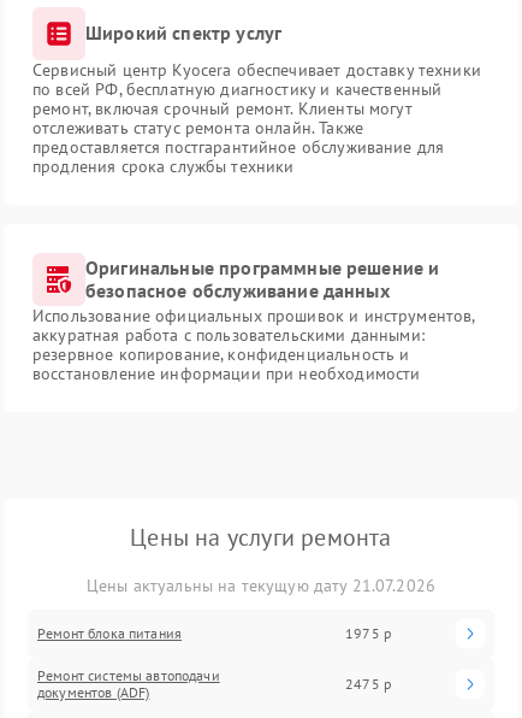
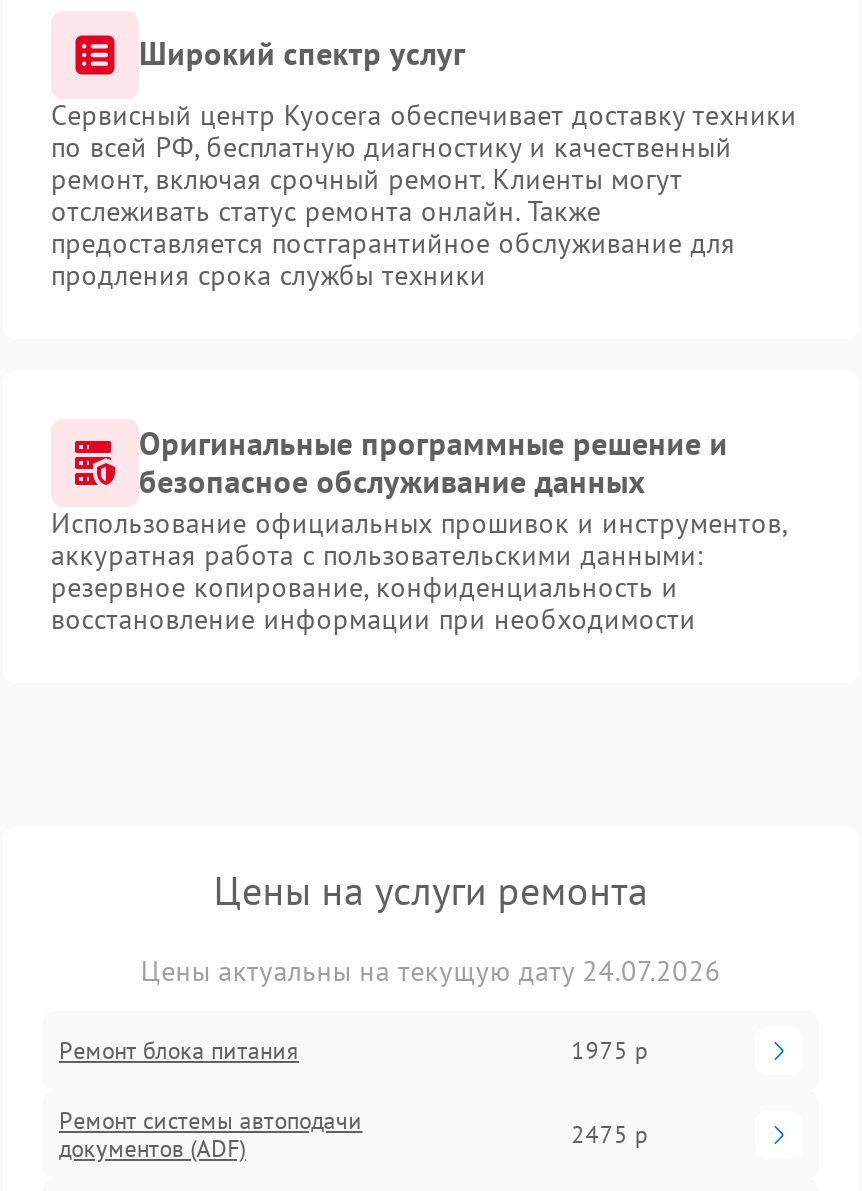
[86,574,436,596] Цены актуальны на текущую дату 21.07.2026 -> [141,952,721,988] Цены актуальны на текущую дату 24.07.2026

